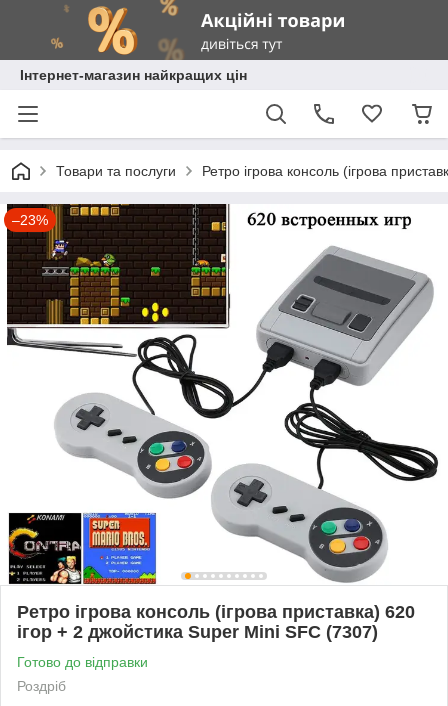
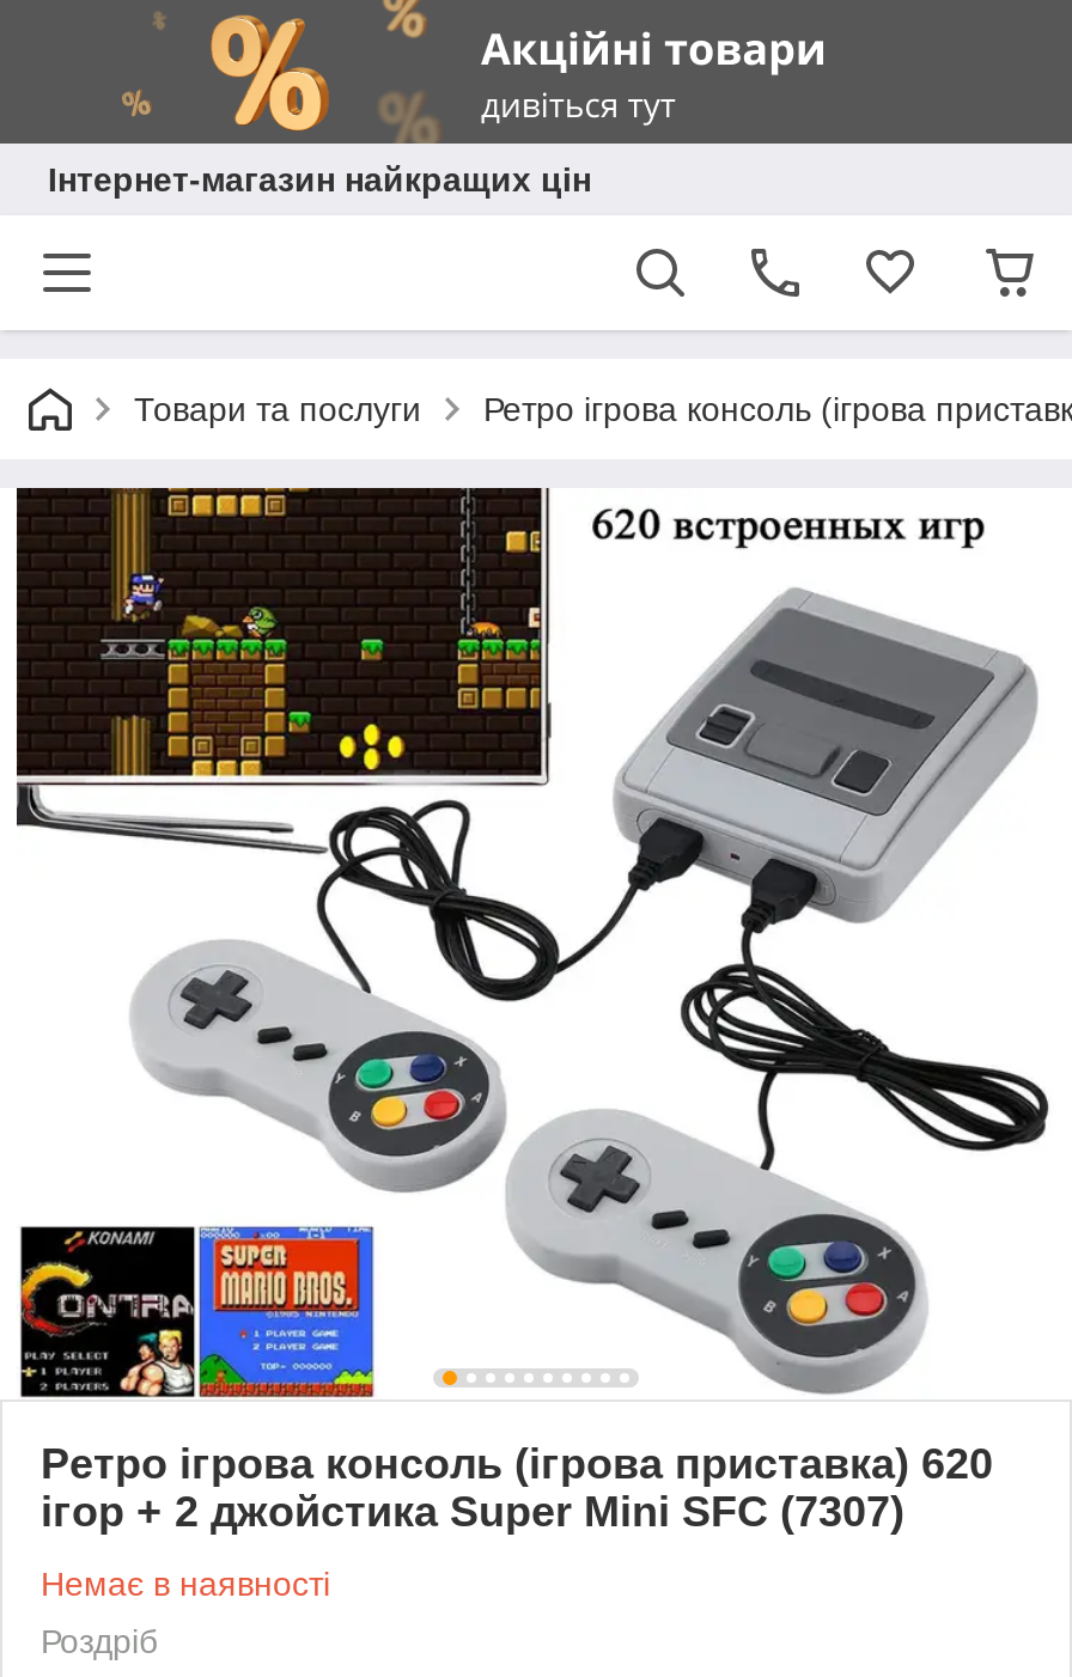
[12,212,48,228] –23% -> none
[17,654,148,670] Готово до відправки -> [41,1564,330,1602] Немає в наявності

